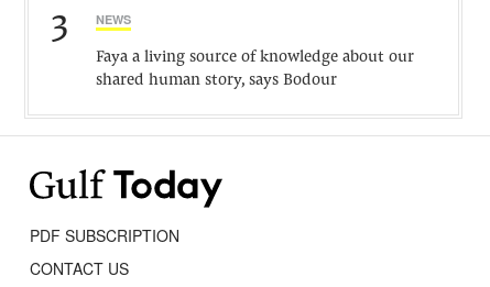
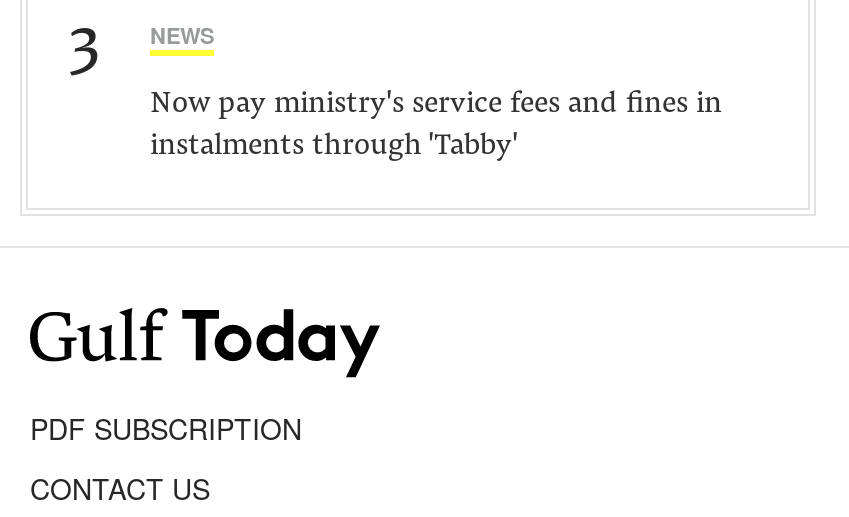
[96,49,414,89] Faya a living source of knowledge about our | shared human story, says Bodour -> [150,90,722,162] Now pay ministry's service fees and fines in | instalments through 'Tabby'

